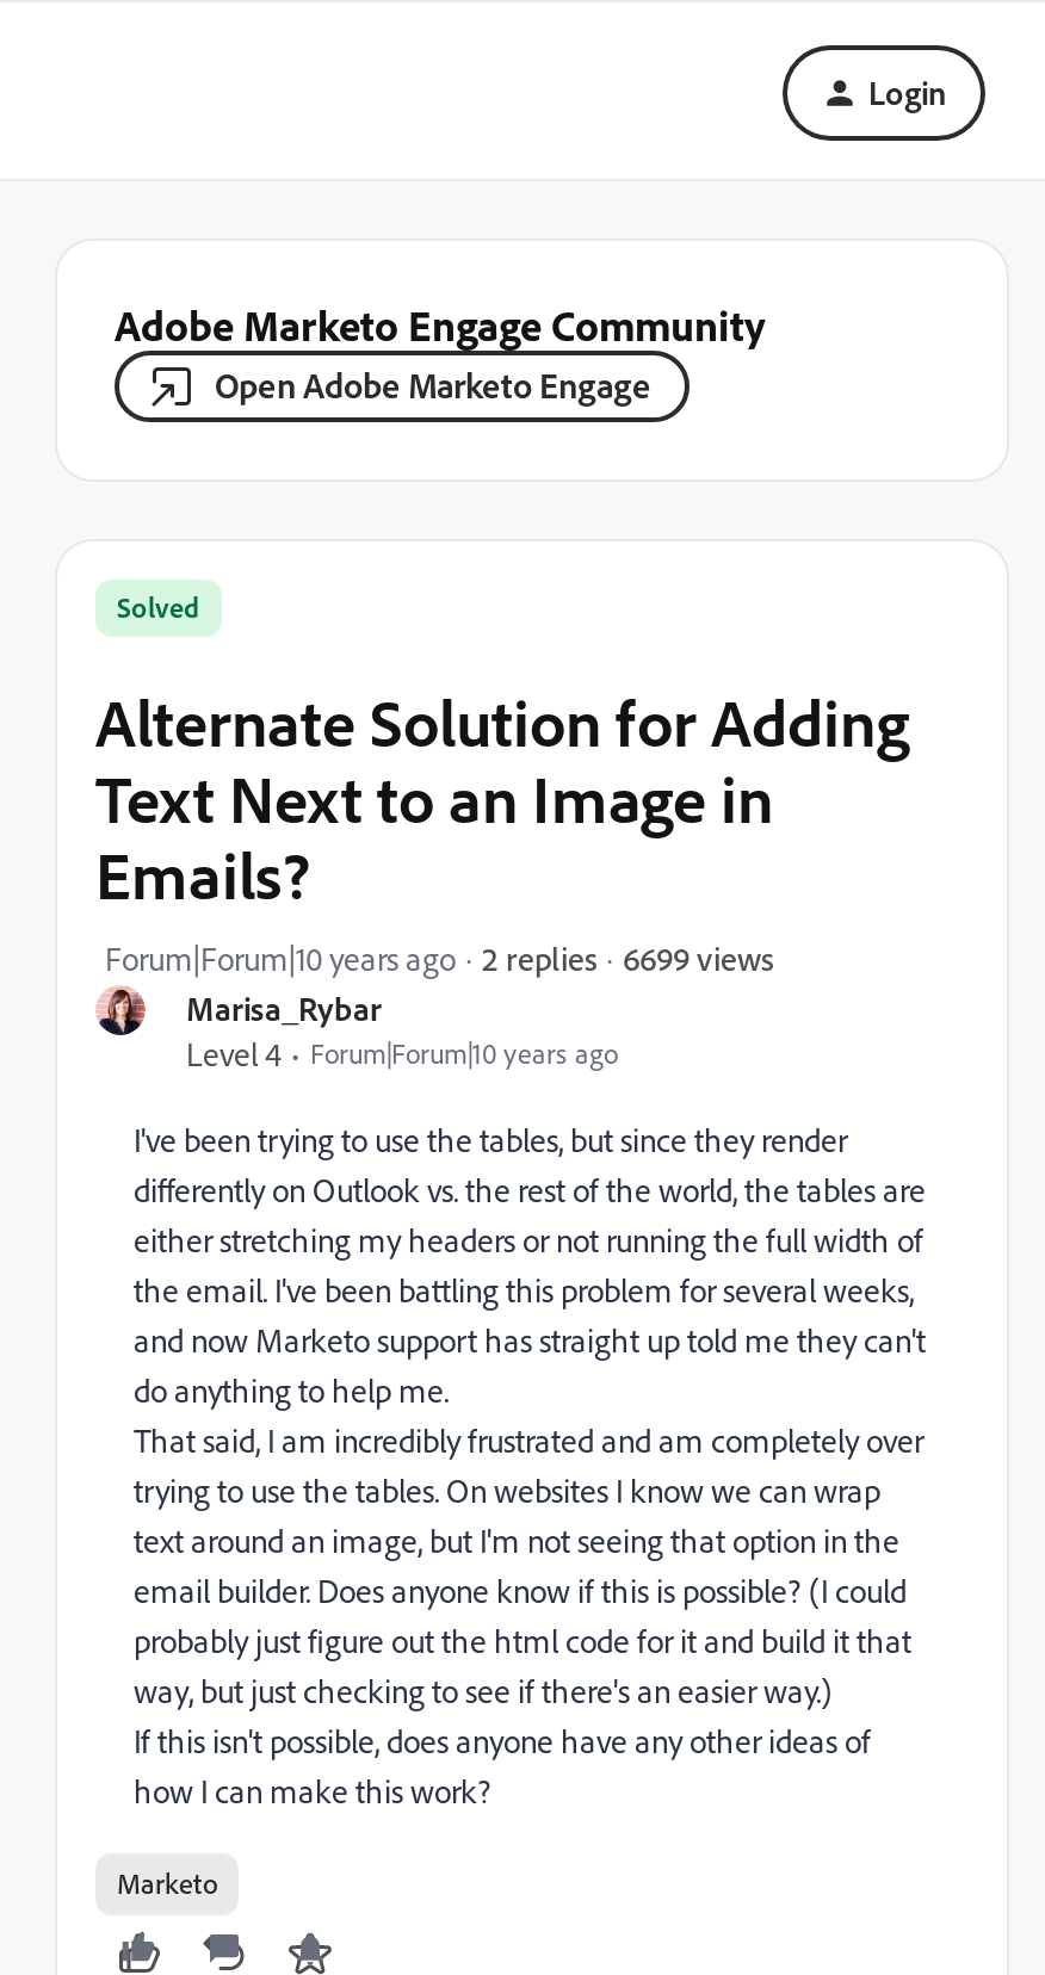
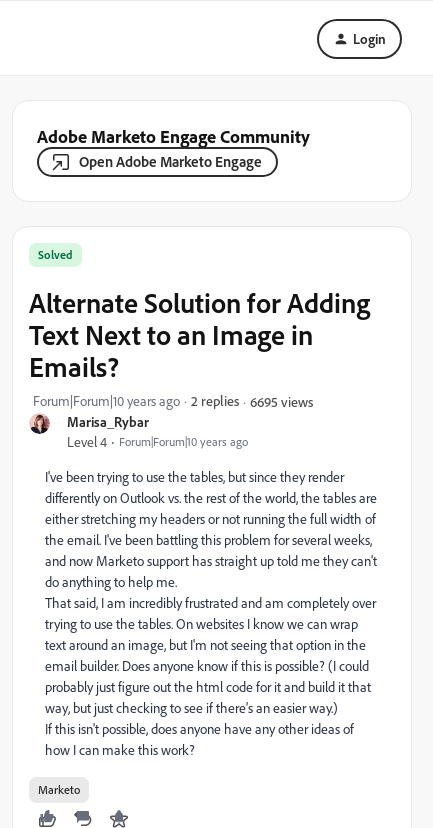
[623,936,773,977] 6699 views -> [250,392,313,409] 6695 views

